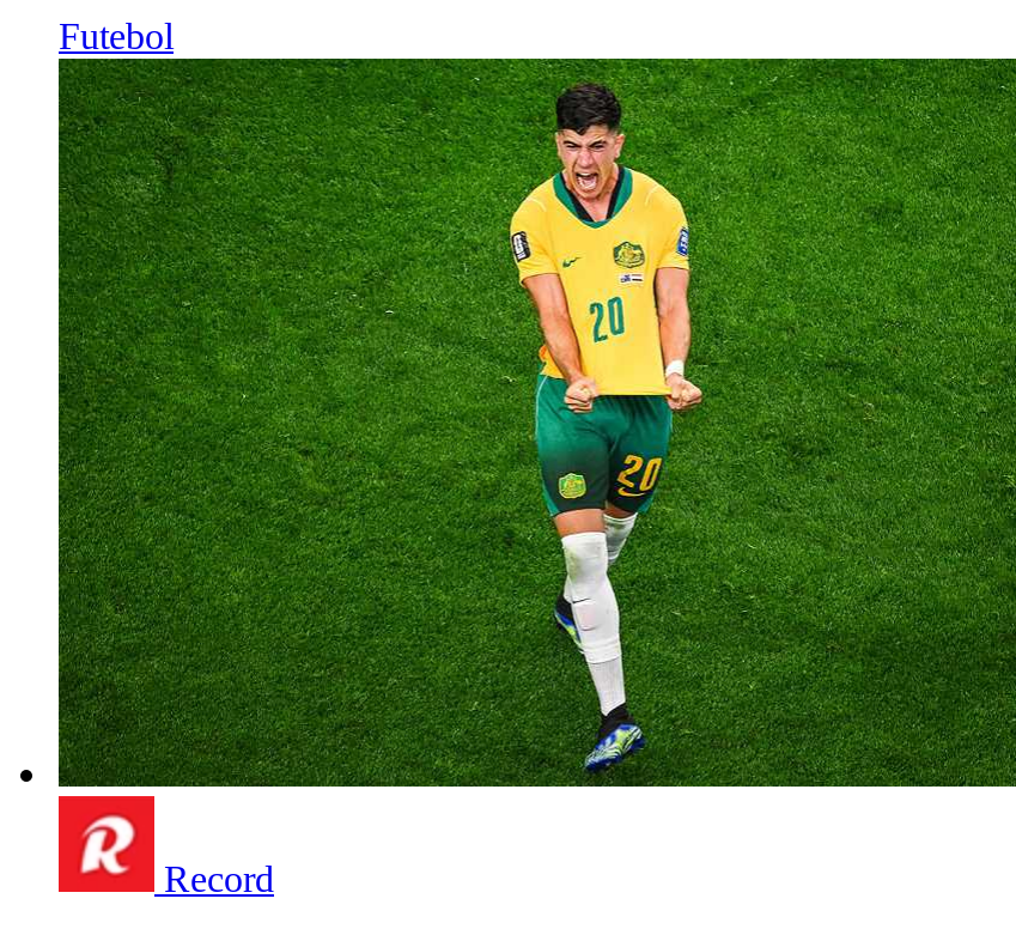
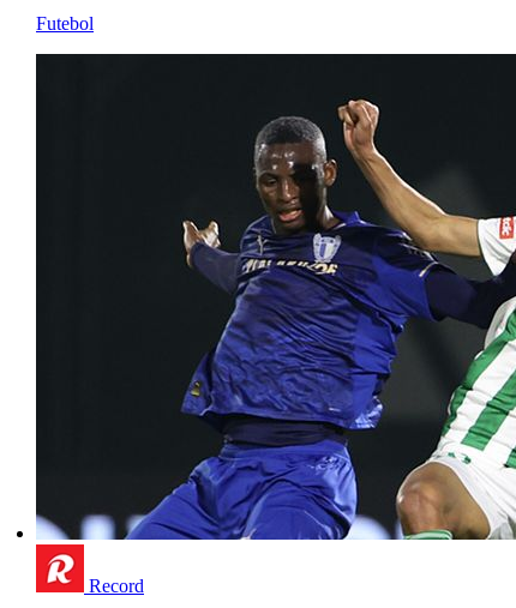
[59,55,1009,797] [image] -> [35,53,512,541] [image]

